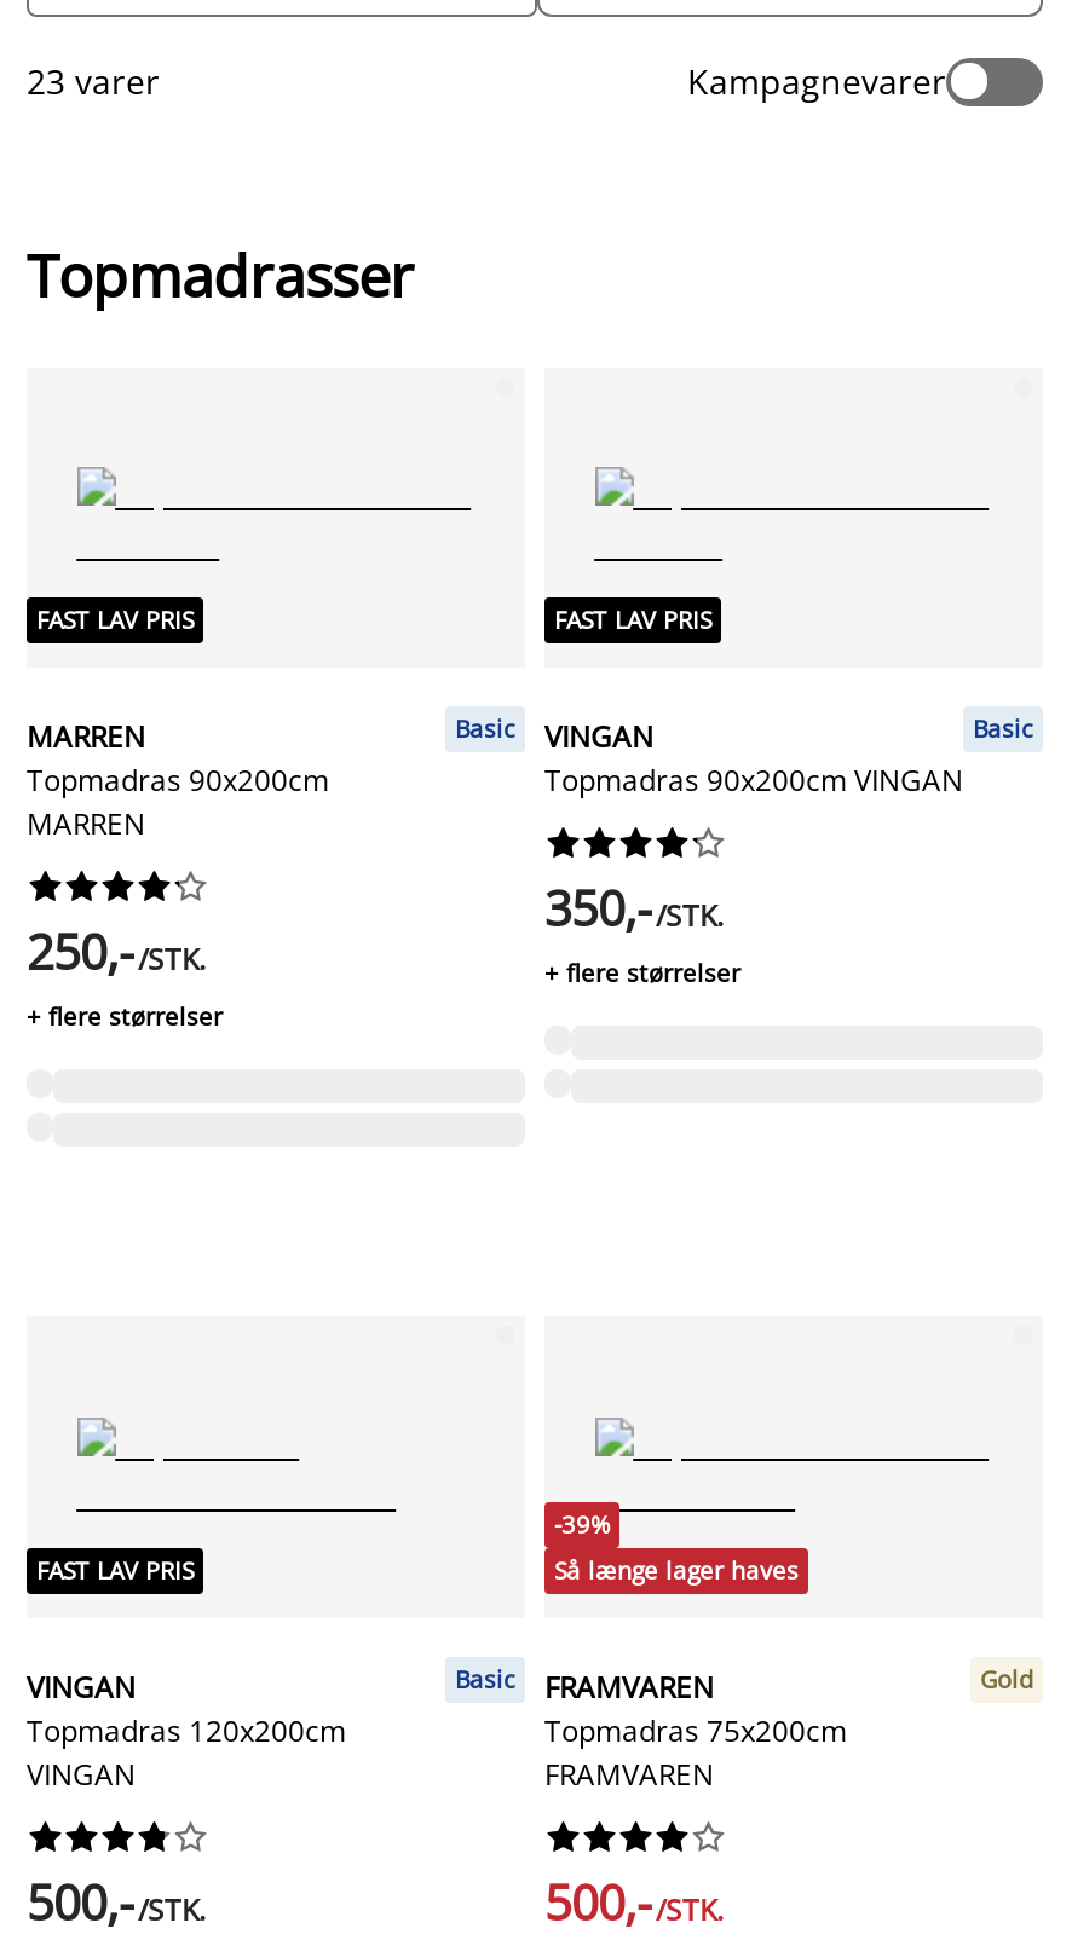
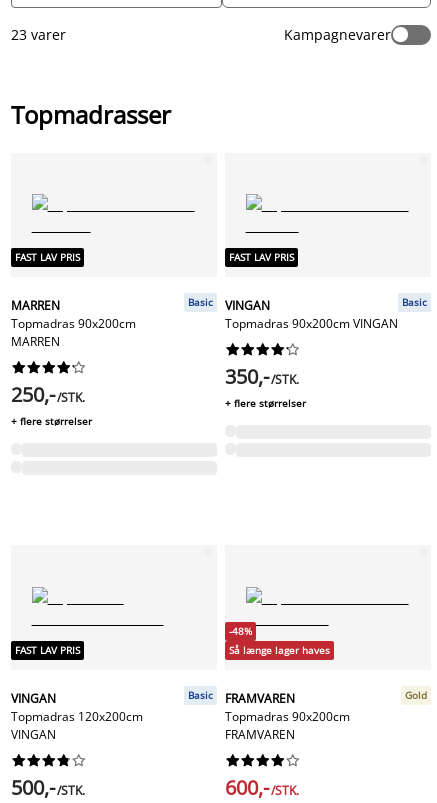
[554,1507,610,1540] -39% -> [229,624,252,638] -48%
[544,1710,847,1751] Topmadras 75x200cm -> [225,708,350,725] Topmadras 90x200cm
[544,1869,724,1935] 500,- /STK. -> [225,774,299,801] 600,- /STK.

